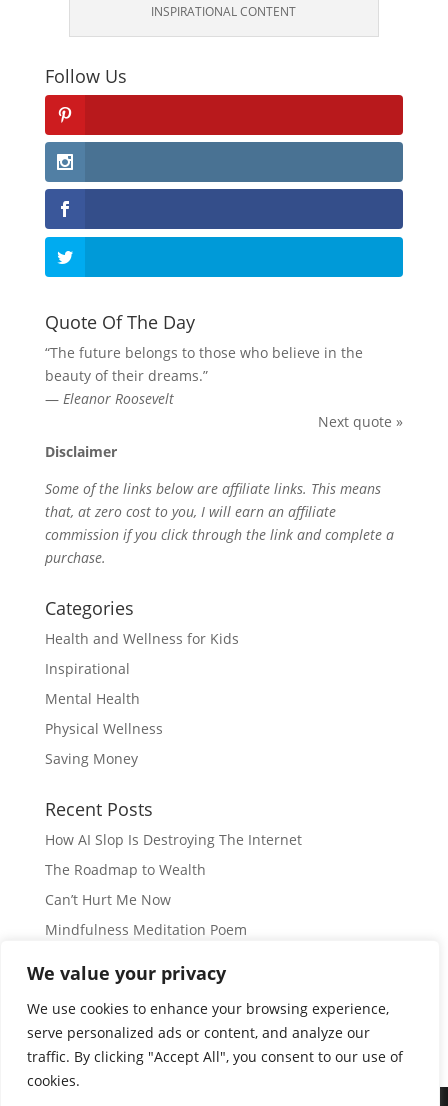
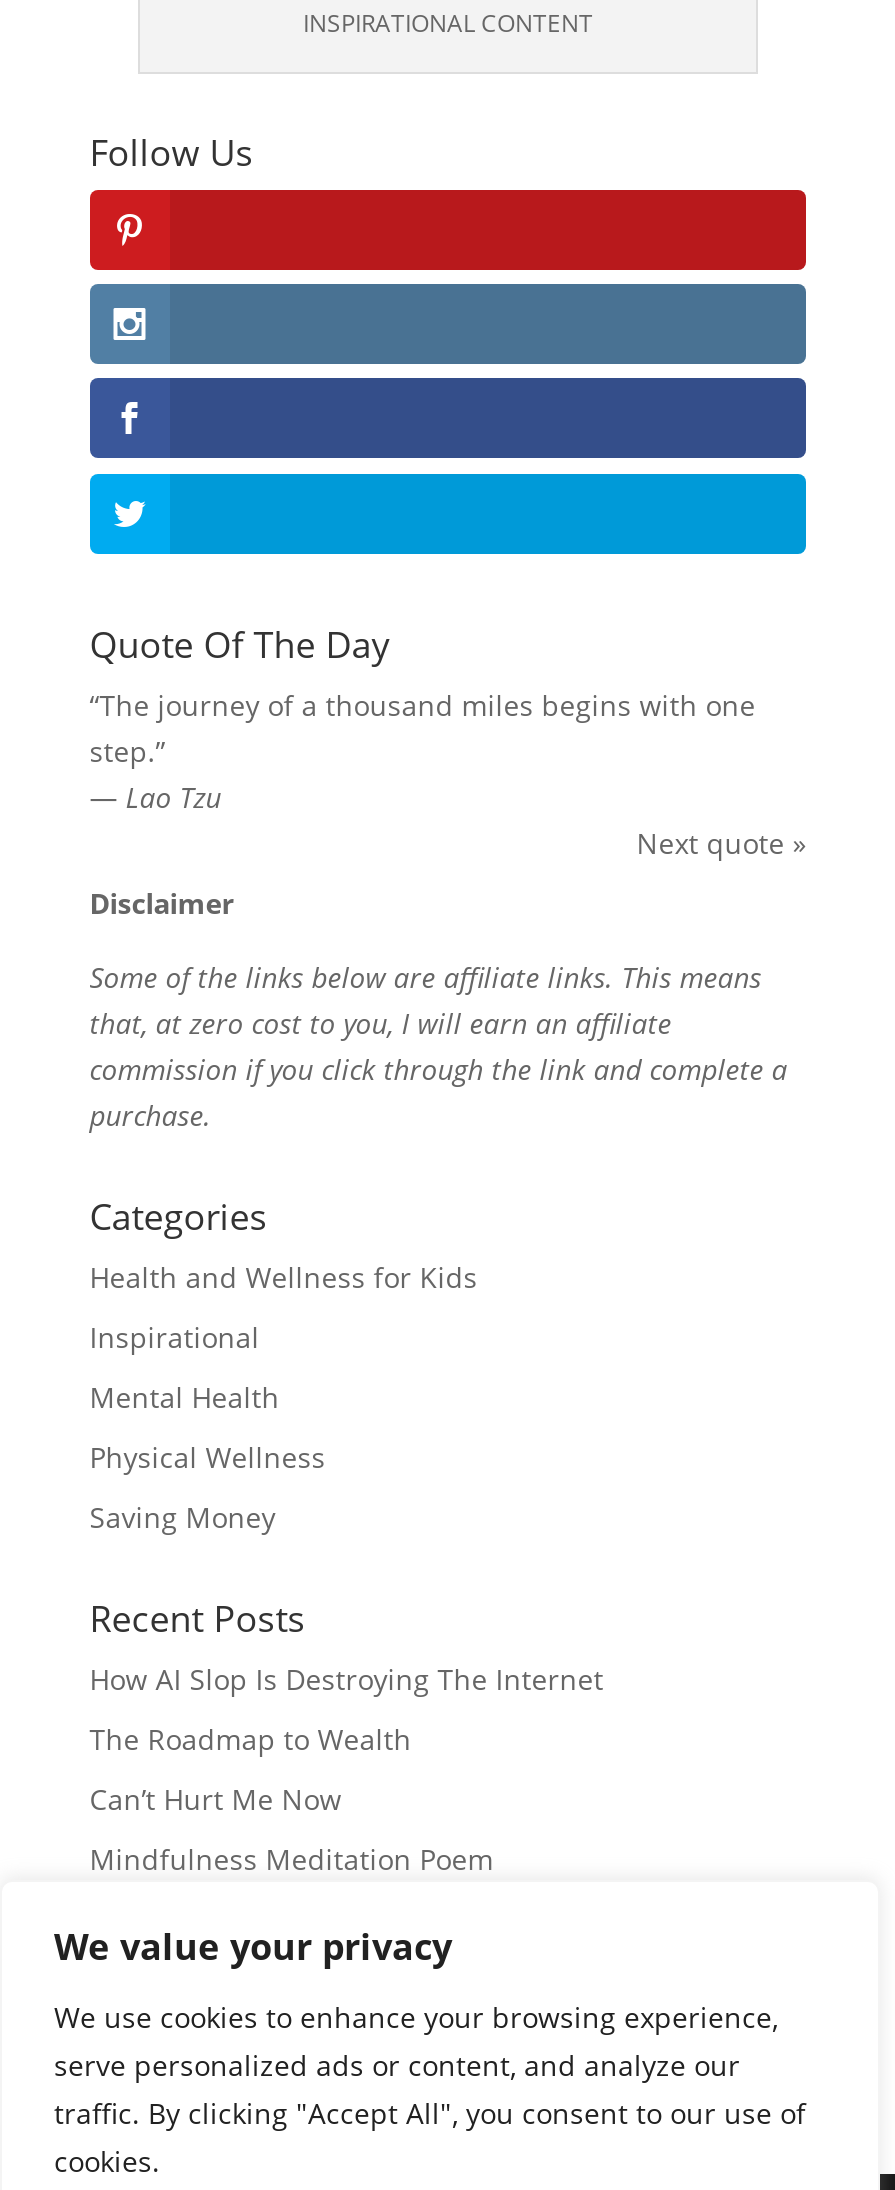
[45,342,363,407] “The future belongs to those who believe in the | beauty of their dreams.” | — Eleanor Roosevelt -> [90,685,756,815] “The journey of a thousand miles begins with one | step.” | — Lao Tzu

